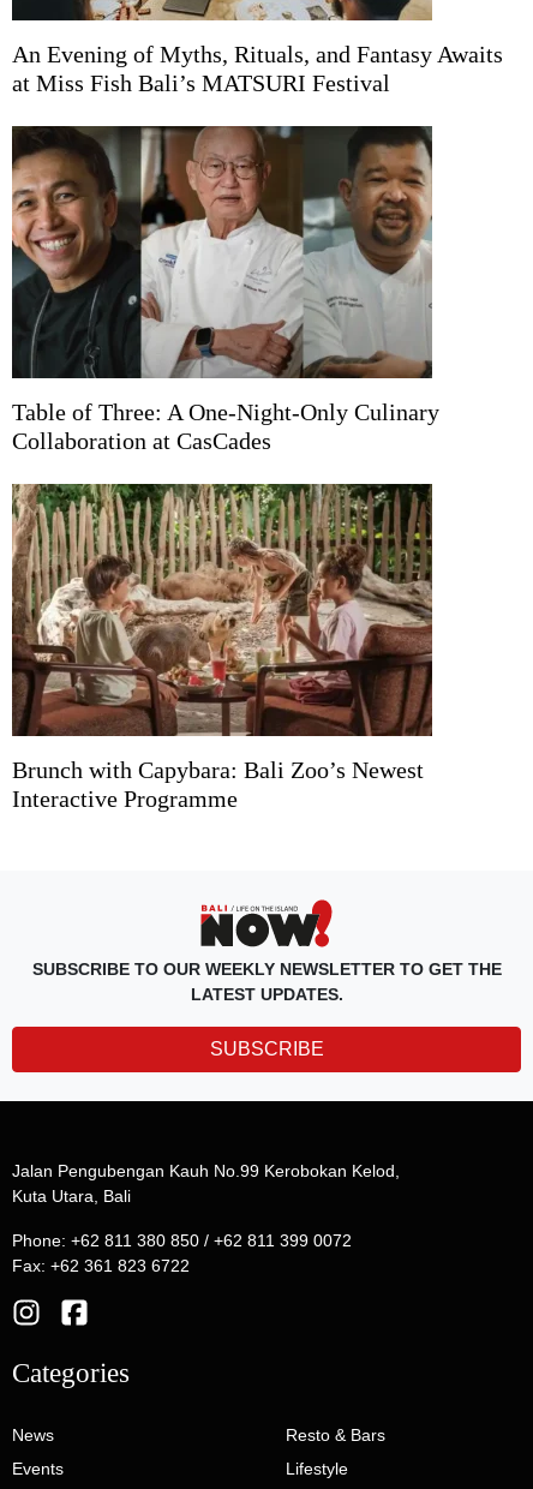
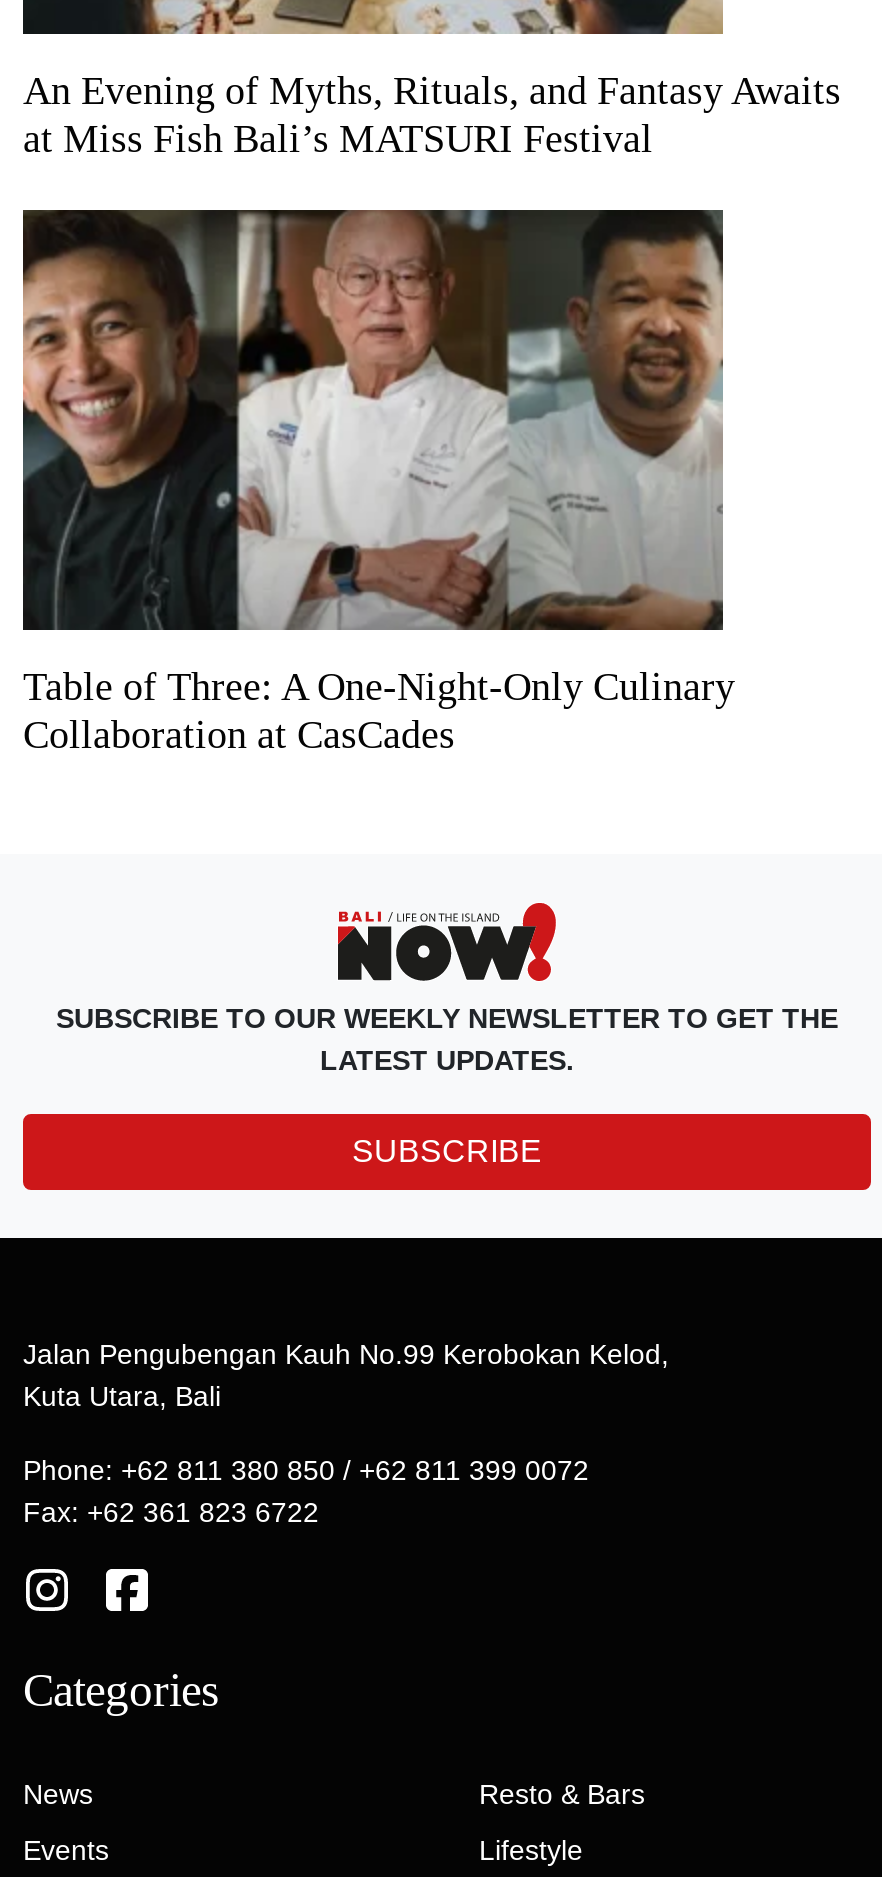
[11,483,432,812] [image] | Brunch with Capybara: Bali Zoo’s Newest | Interactive Programme -> none

